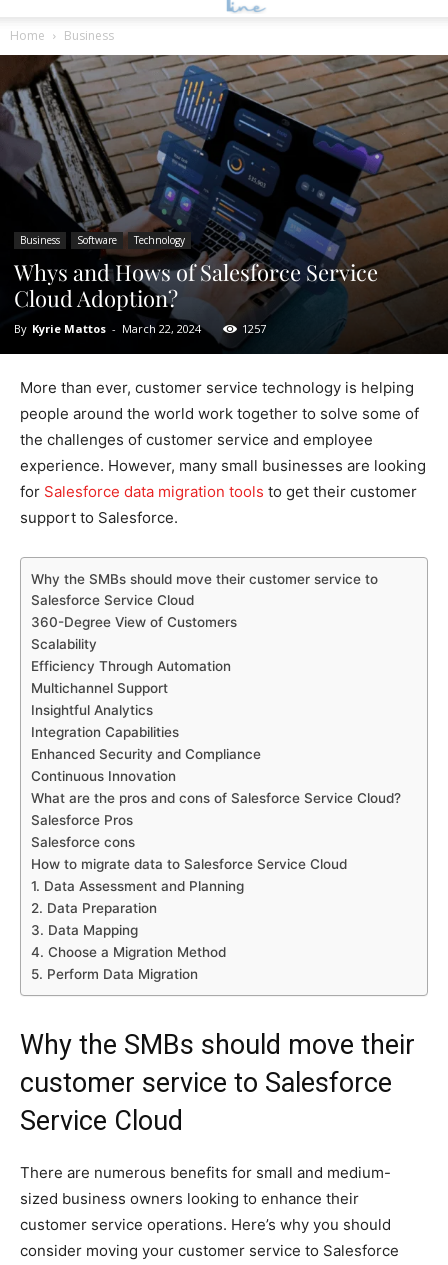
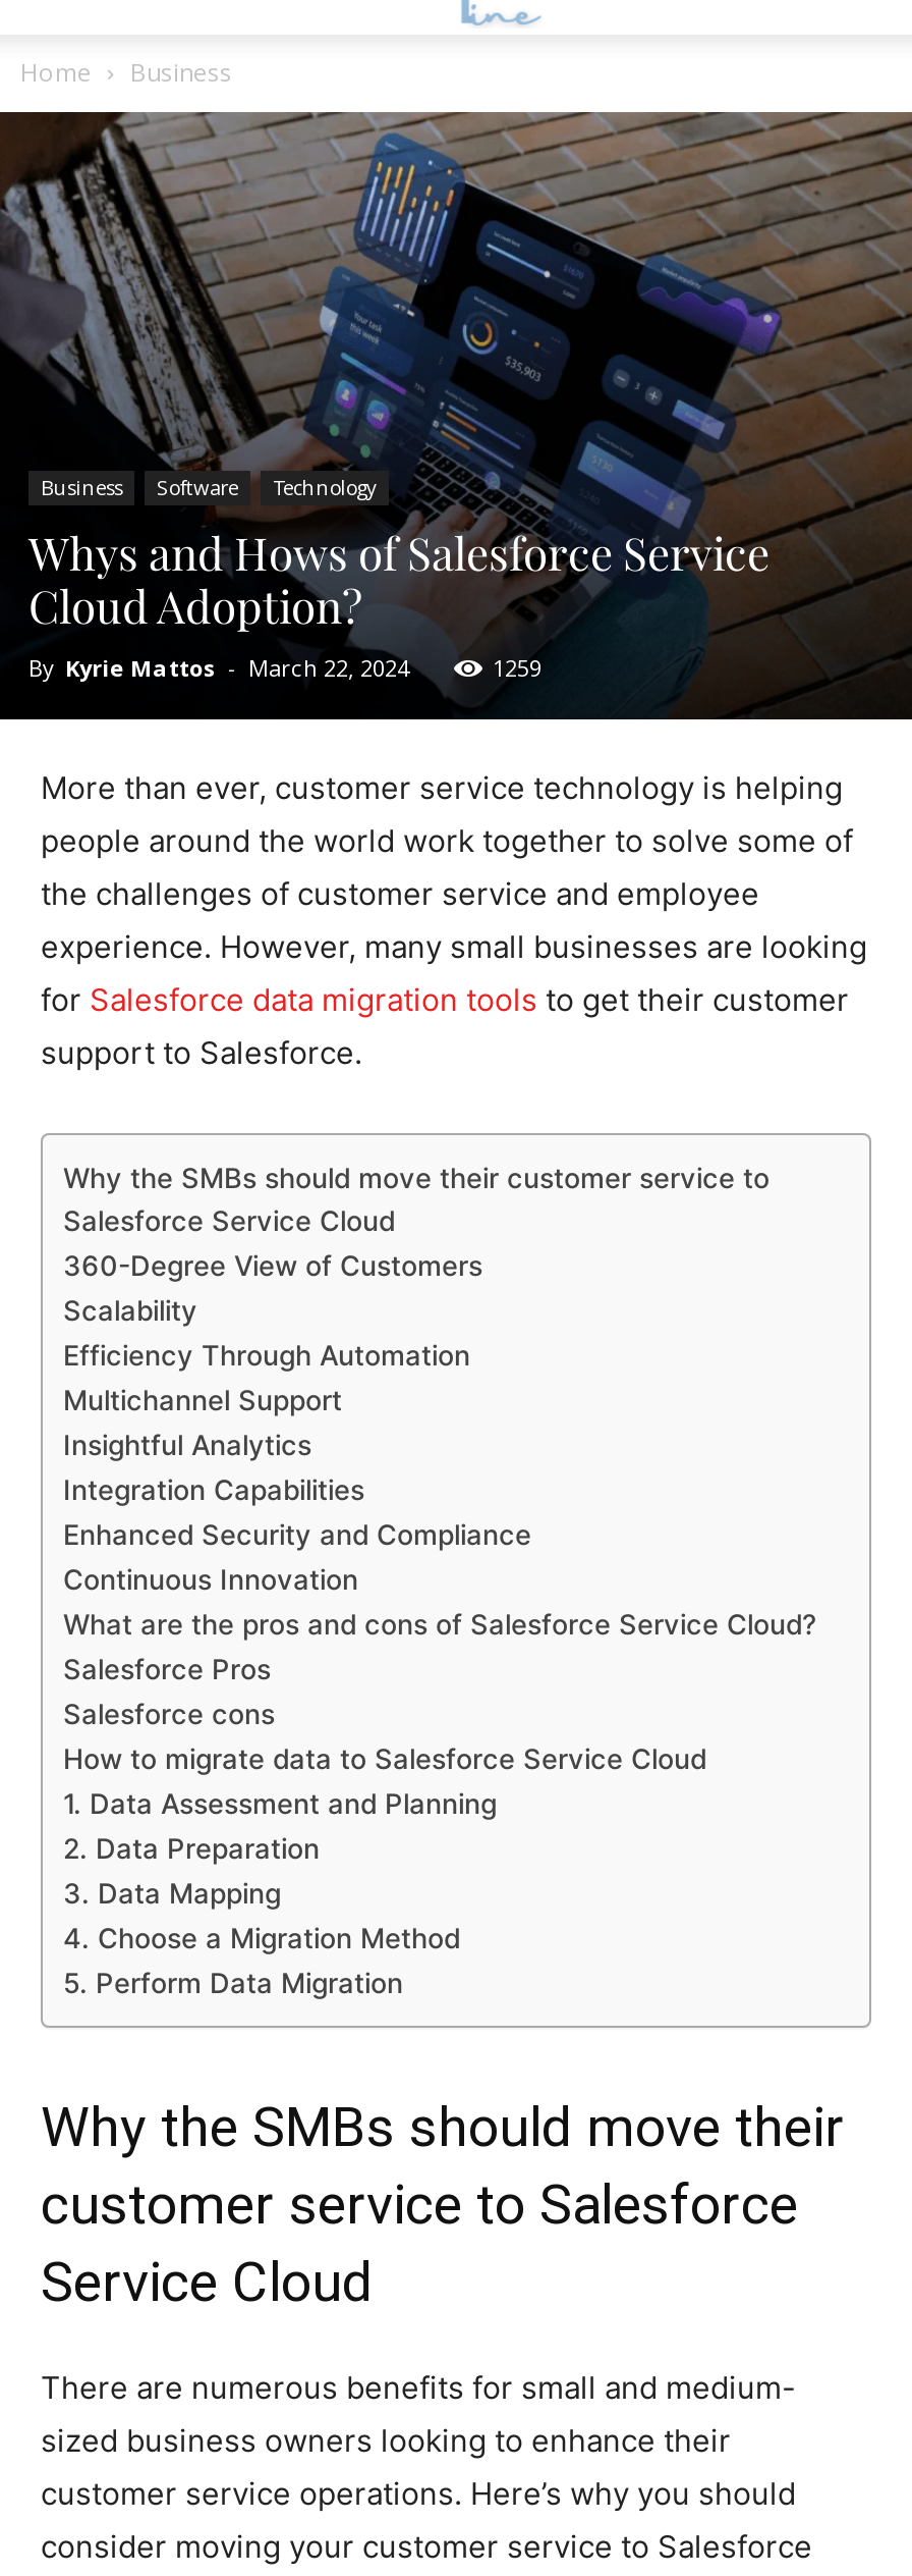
[242,321,266,336] 1257 -> [493,653,541,684] 1259

